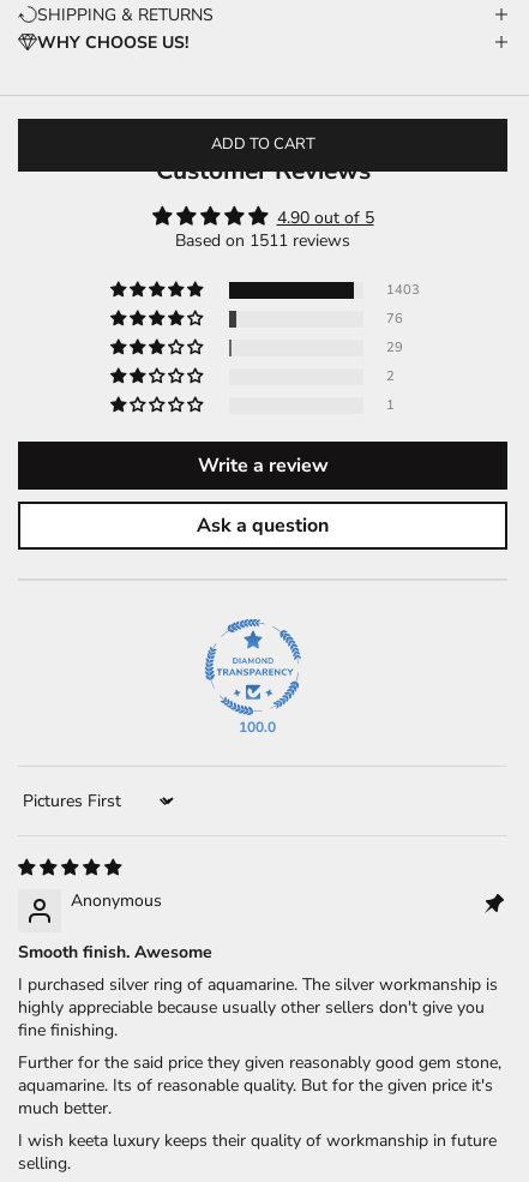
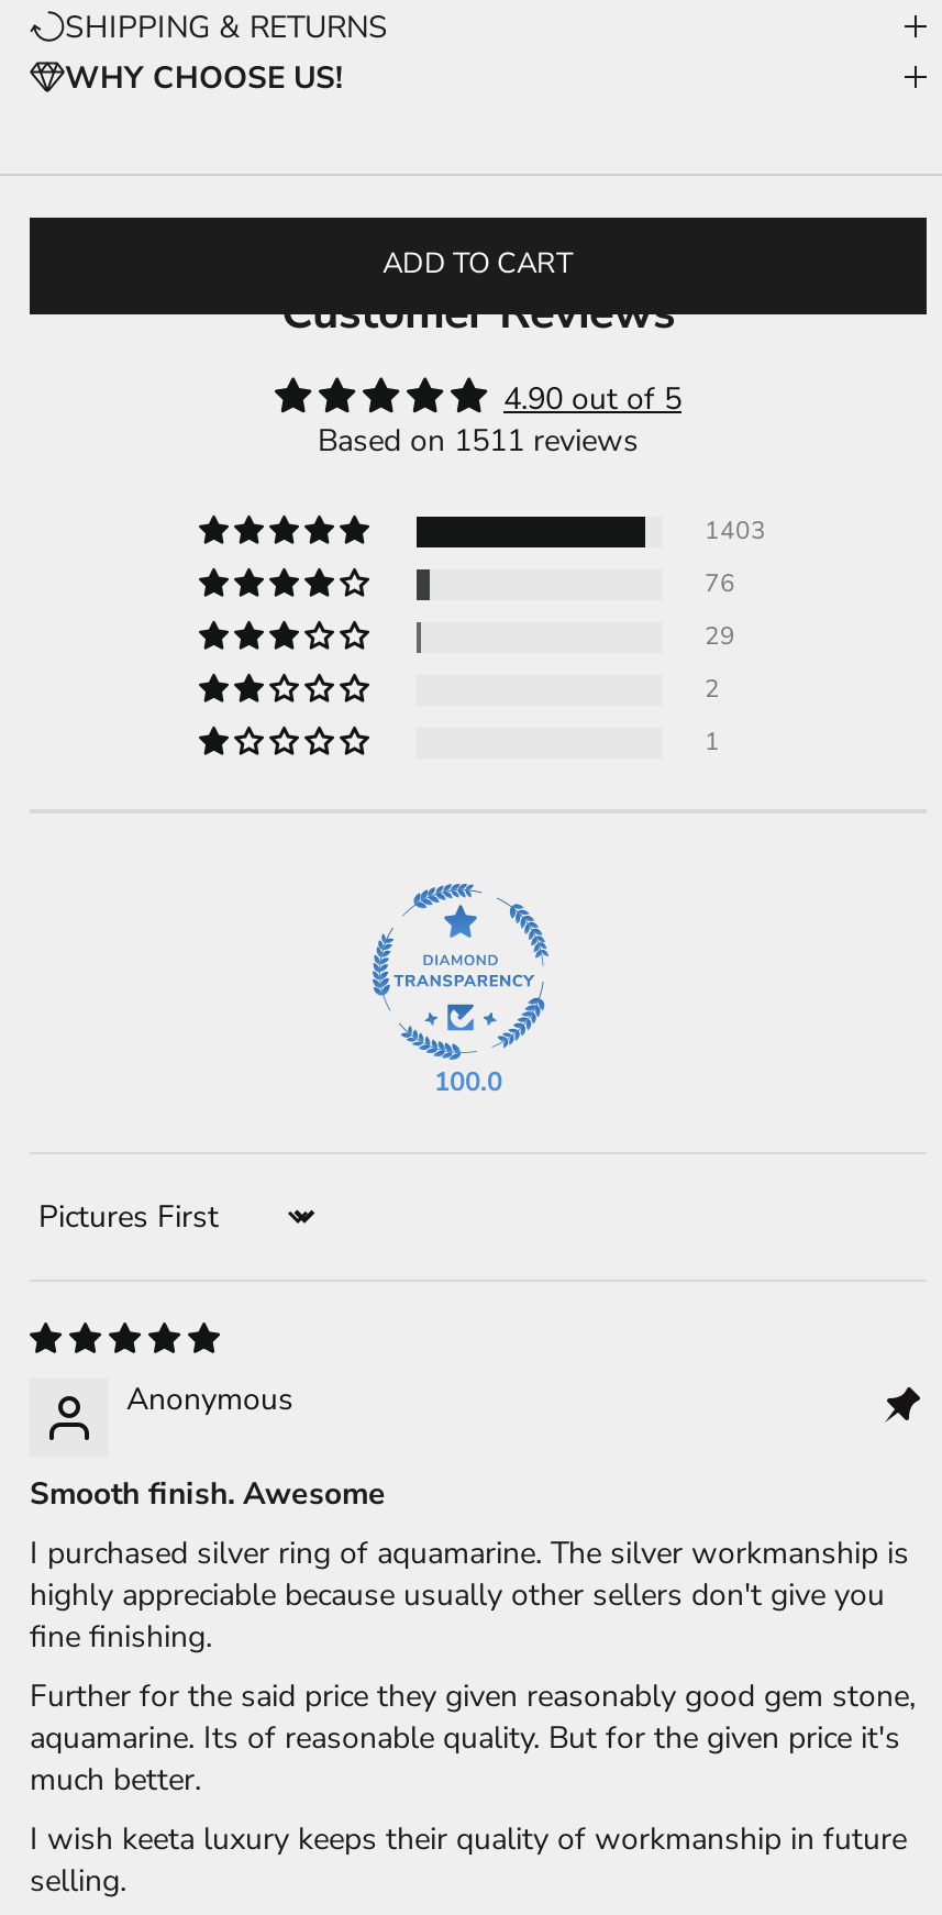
[197,452,329,539] Write a review | Ask a question -> none

